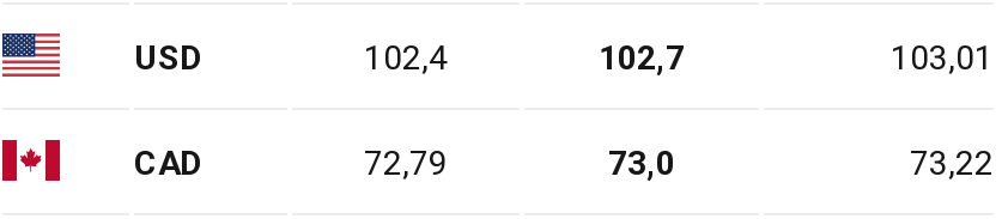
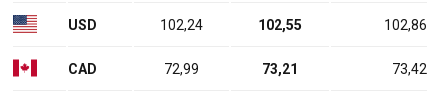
[364,39,448,78] 102,4 -> [160,17,203,33] 102,24
[599,39,685,78] 102,7 -> [258,17,302,33] 102,55
[891,39,994,78] 103,01 -> [384,17,427,33] 102,86
[364,145,448,183] 72,79 -> [164,61,199,77] 72,99
[608,145,675,183] 73,0 -> [262,61,298,77] 73,21
[910,145,994,183] 73,22 -> [392,61,427,77] 73,42

